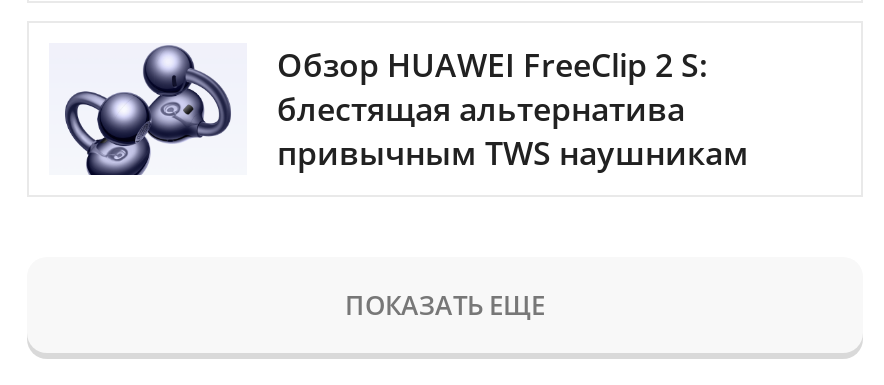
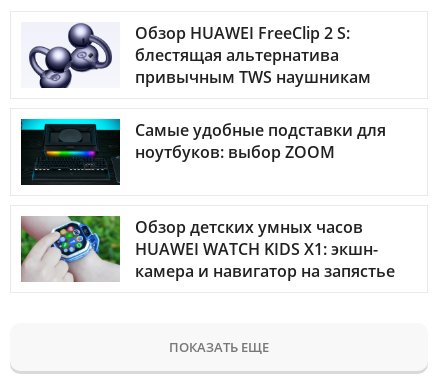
none -> [20,118,395,282] [image] | Самые удобные подставки для | ноутбуков: выбор ZOOM | Обзор детских умных часов | HUAWEI WATCH KIDS X1: экшн- | камера и навигатор на запястье
none -> [20,215,121,283] [image]

